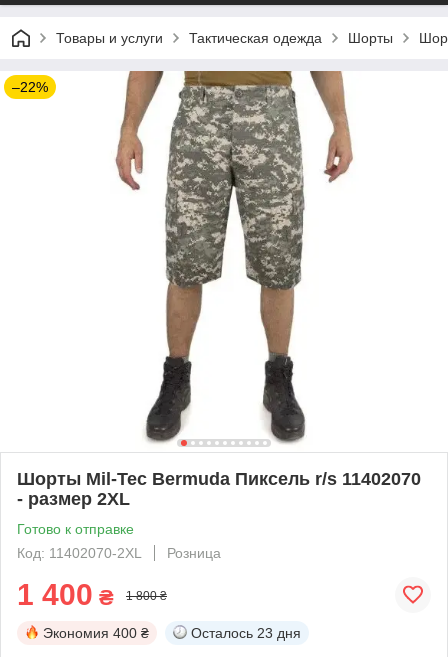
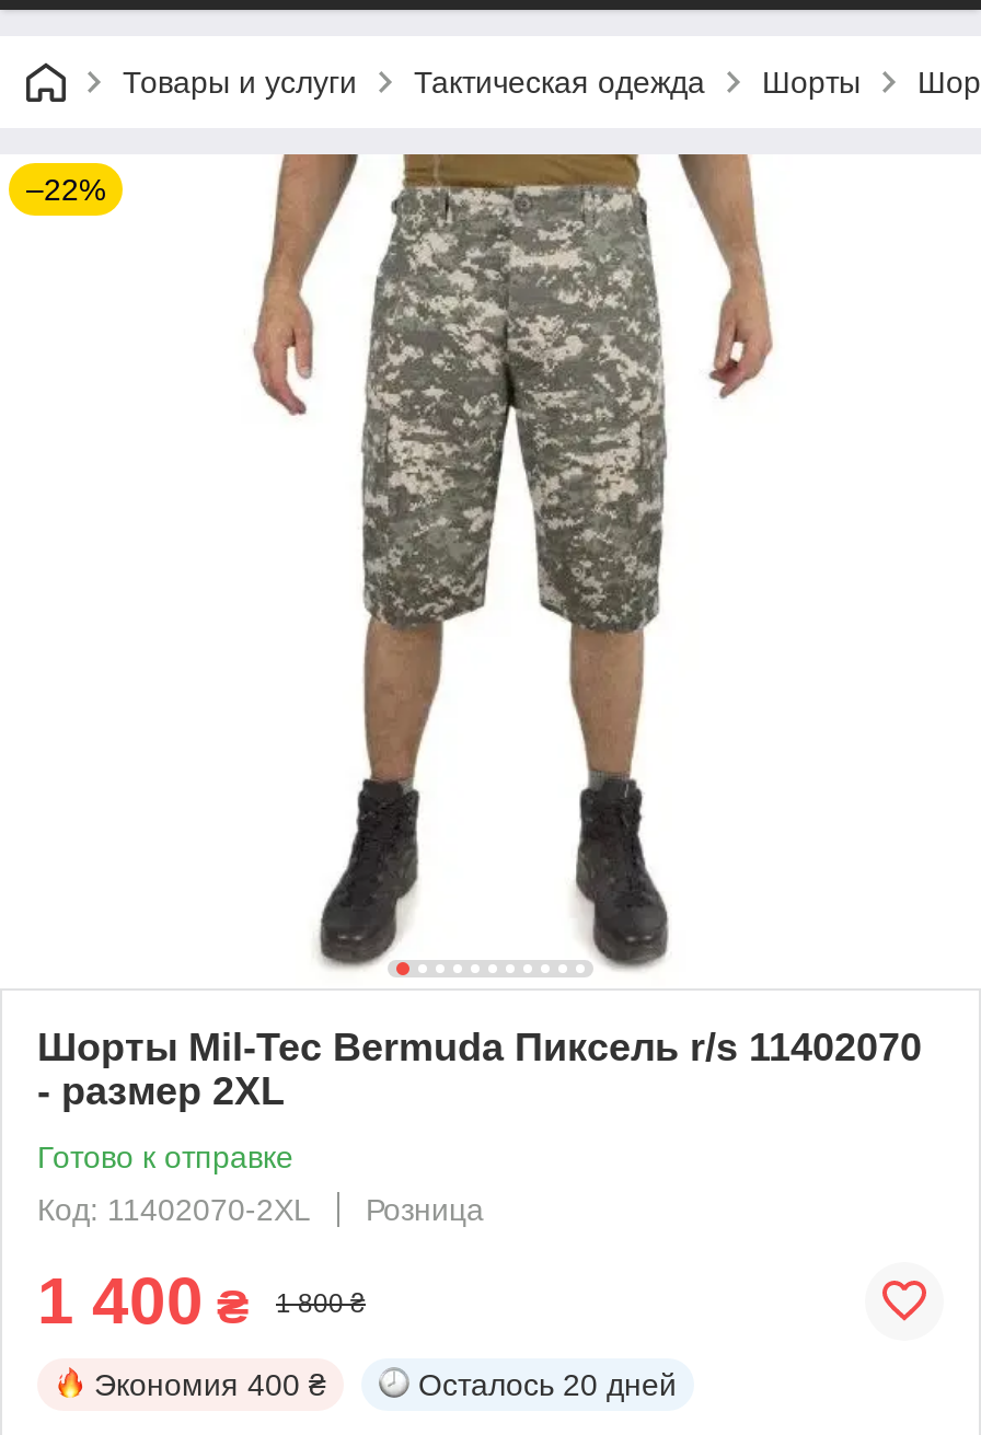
[191,625,301,641] Осталось 23 дня -> [418,1367,677,1402] Осталось 20 дней

